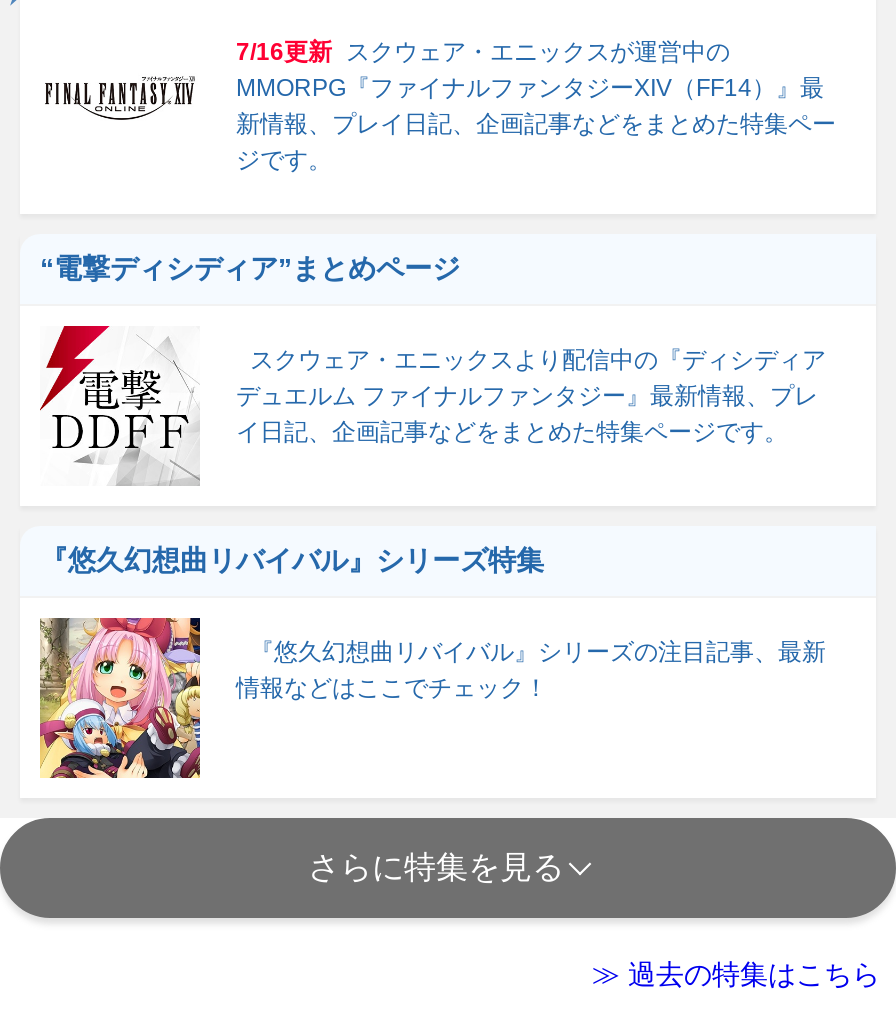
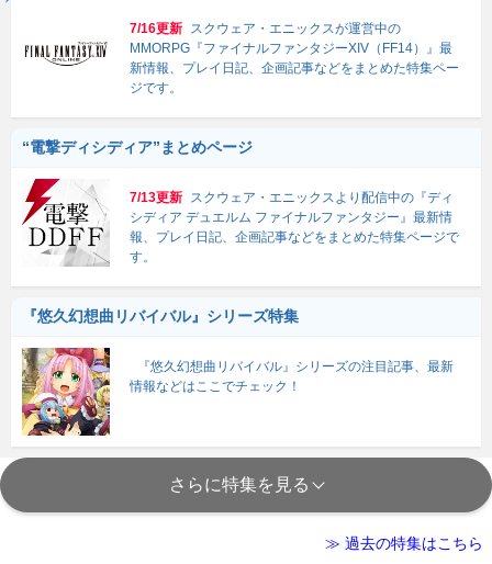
[236,346,826,446] スクウェア・エニックスより配信中の『ディシディア | デュエルム ファイナルファンタジー』最新情報、プレ | イ日記、企画記事などをまとめた特集ページです。 -> [130,190,459,264] 7/13更新 スクウェア・エニックスより配信中の『ディ | シディア デュエルム ファイナルファンタジー』最新情 | 報、プレイ日記、企画記事などをまとめた特集ページで | す。

